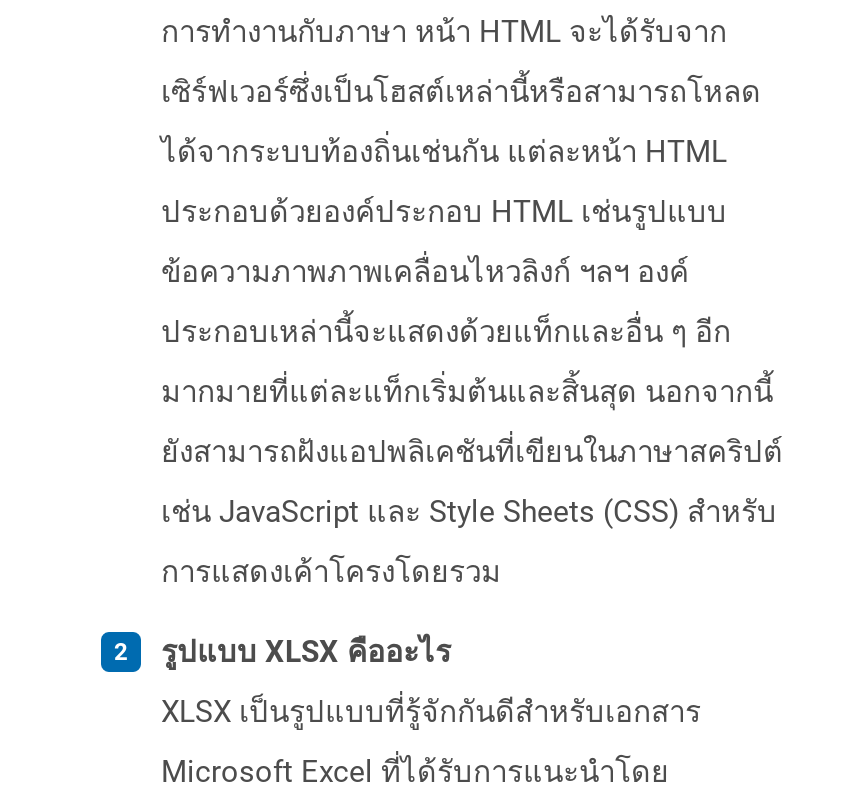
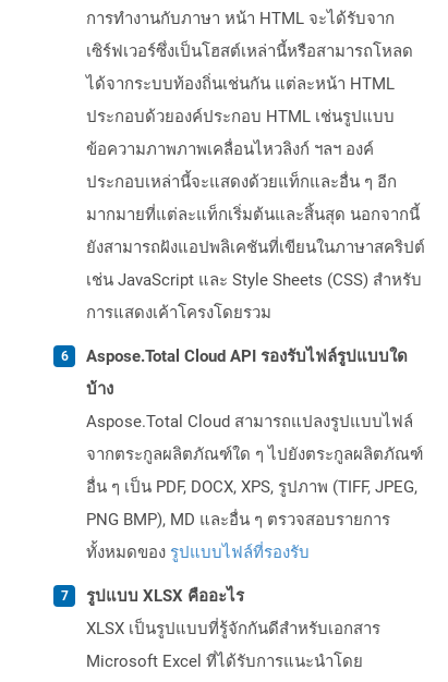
none -> [86,347,423,562] Aspose.Total Cloud API รองรับไฟล์รูปแบบใด | บ้าง | Aspose.Total Cloud สามารถแปลงรูปแบบไฟล์ | จากตระกูลผลิตภัณฑ์ใด ๆ ไปยังตระกูลผลิตภัณฑ์ | อื่น ๆ เป็น PDF, DOCX, XPS, รูปภาพ (TIFF, JPEG, | PNG BMP), MD และอื่น ๆ ตรวจสอบรายการ | ทั้งหมดของรูปแบบไฟล์ที่รองรับ

